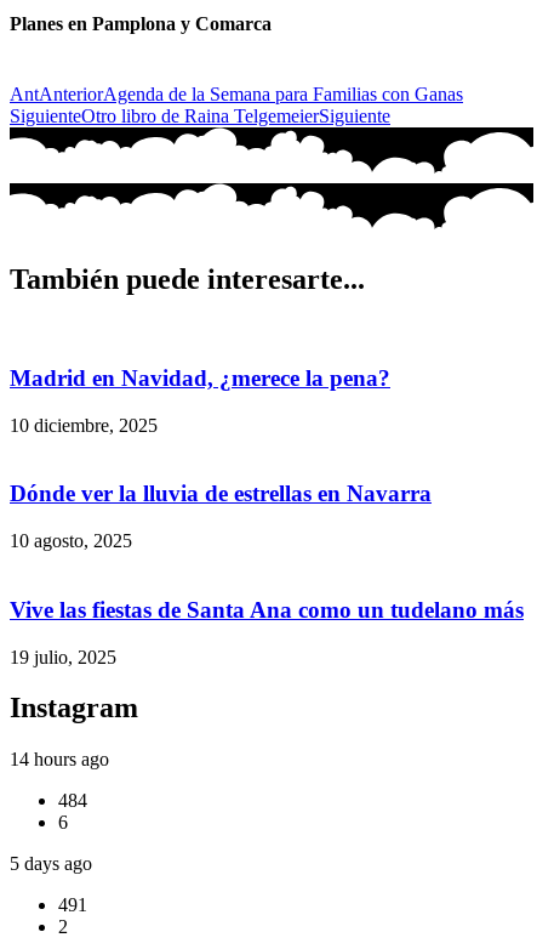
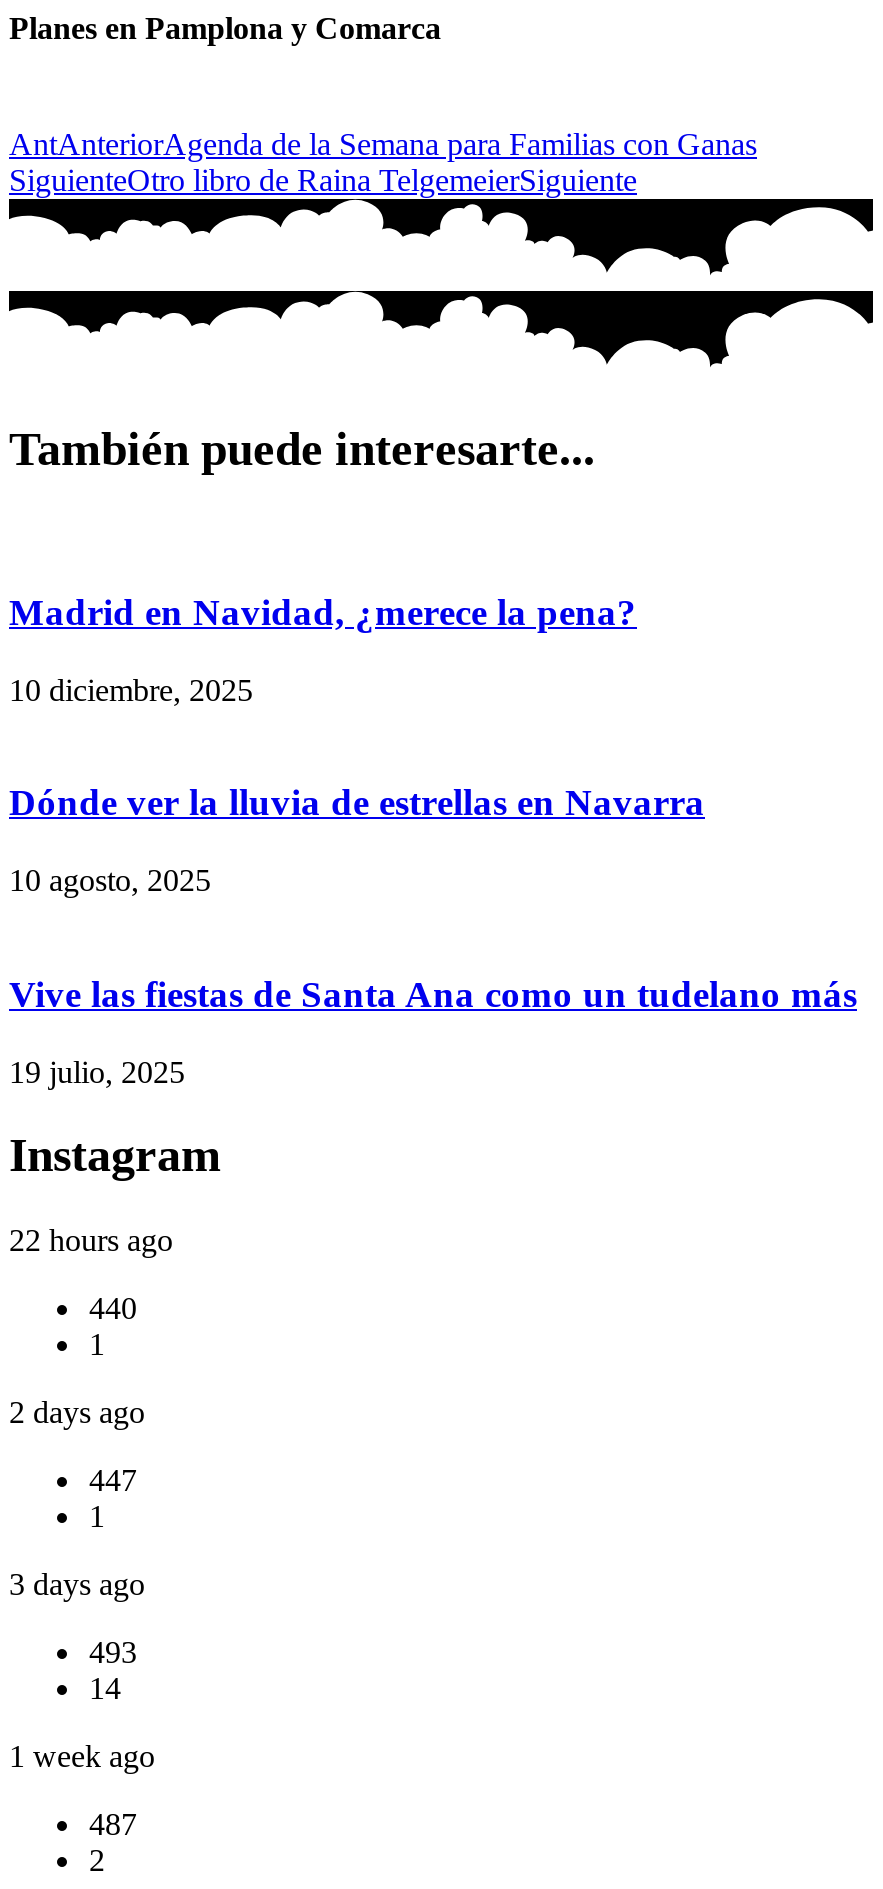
[10,749,109,915] 14 hours ago | 484 | 6 | 5 days ago | 491 -> [9,1224,173,1842] 22 hours ago | 440 | 1 | 2 days ago | 447 | 1 | 3 days ago | 493 | 14 | 1 week ago | 487

